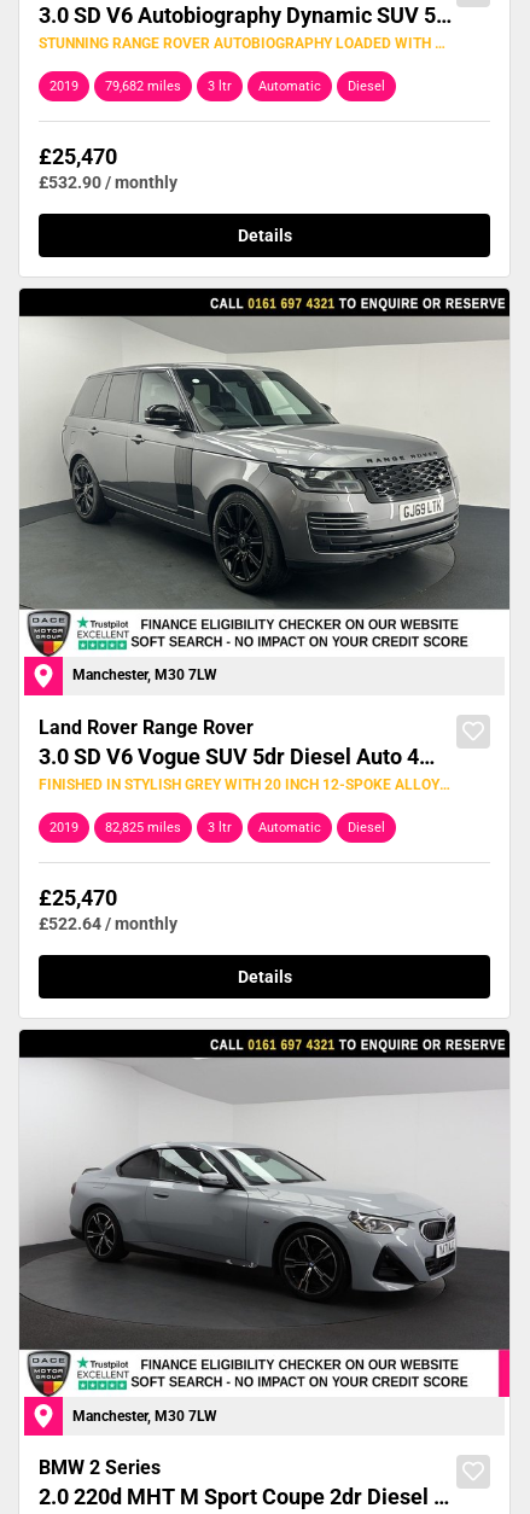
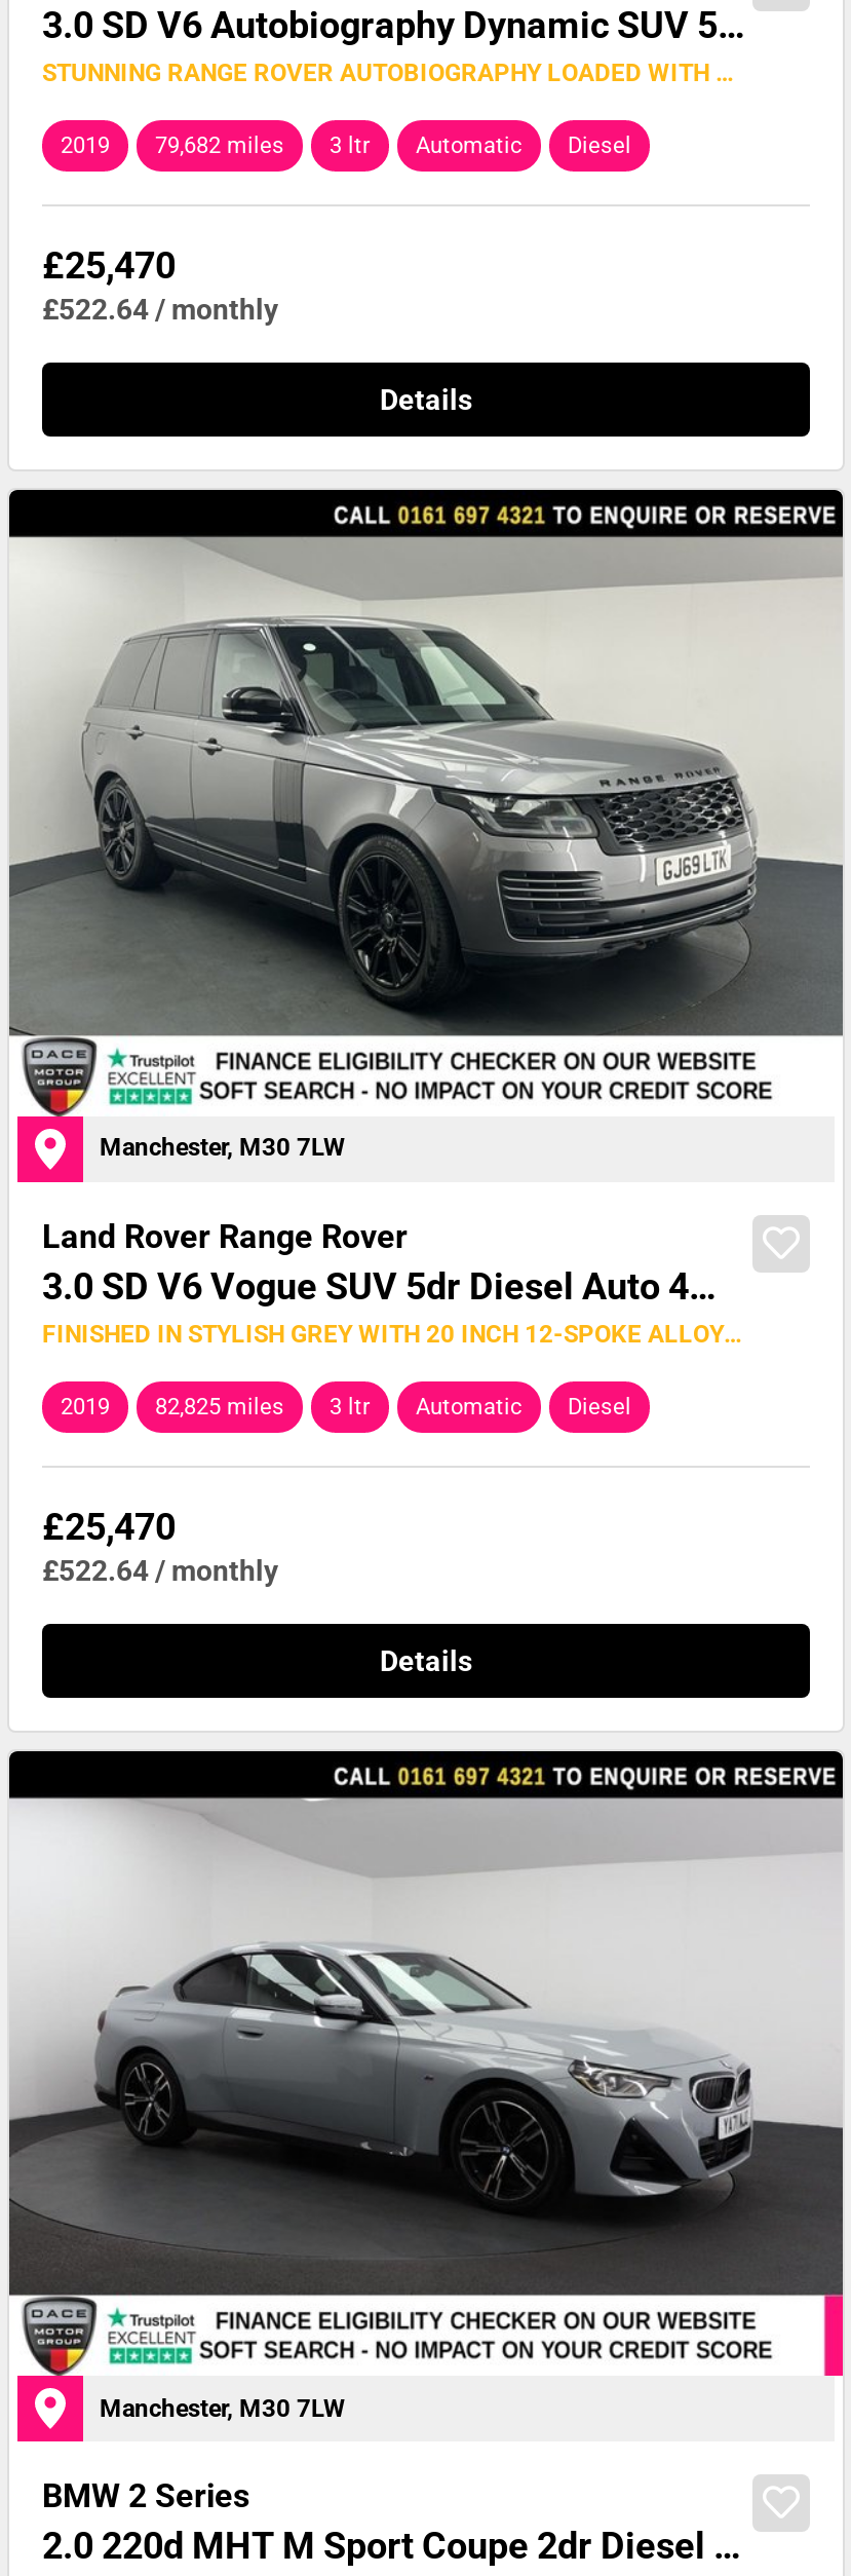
[39,173,177,192] £532.90 / monthly -> [42,294,278,327] £522.64 / monthly

